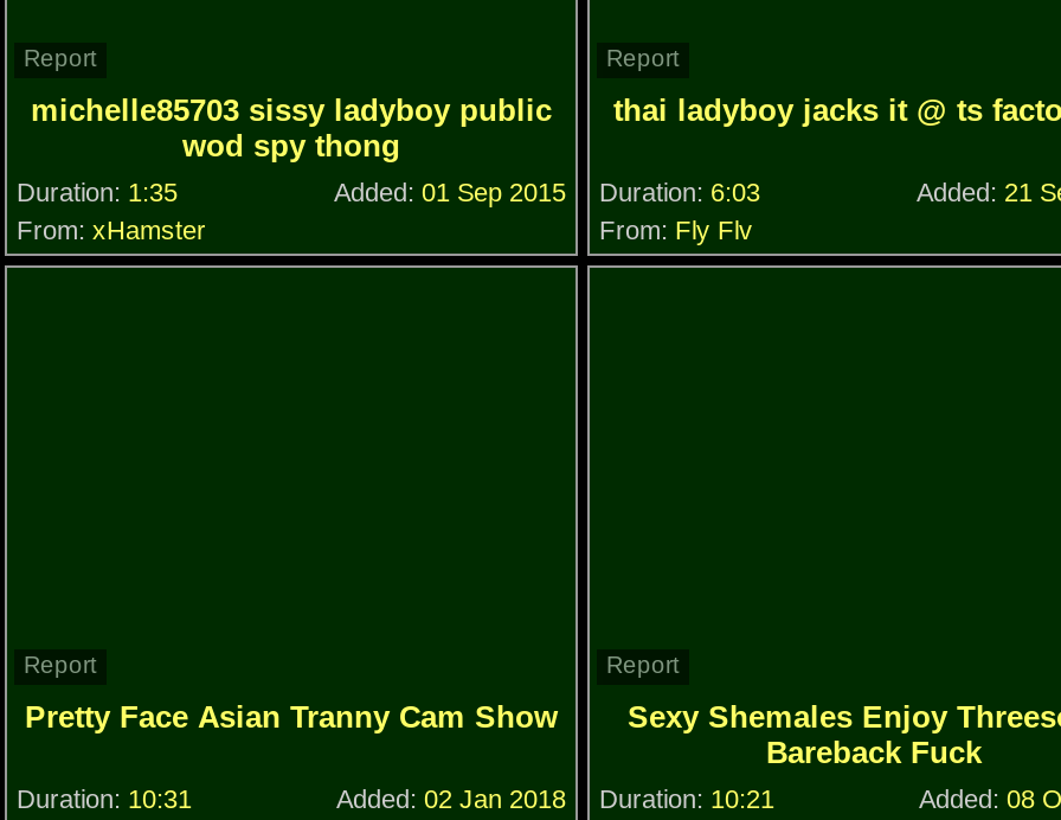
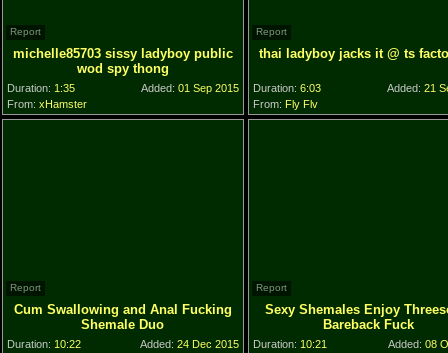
[17,699,566,813] Pretty Face Asian Tranny Cam Show | Duration: 10:31 | Added: 02 Jan 2018 -> [7,302,239,350] Cum Swallowing and Anal Fucking | Shemale Duo | Duration: 10:22 | Added: 24 Dec 2015

